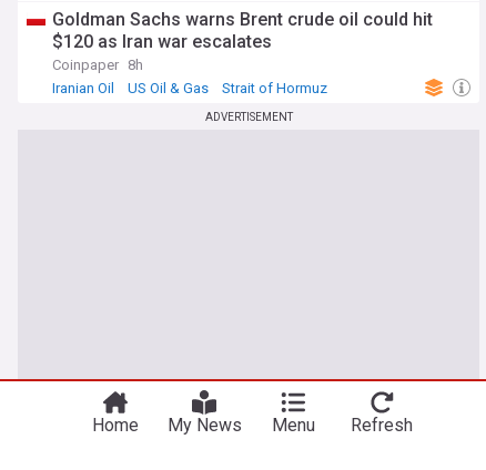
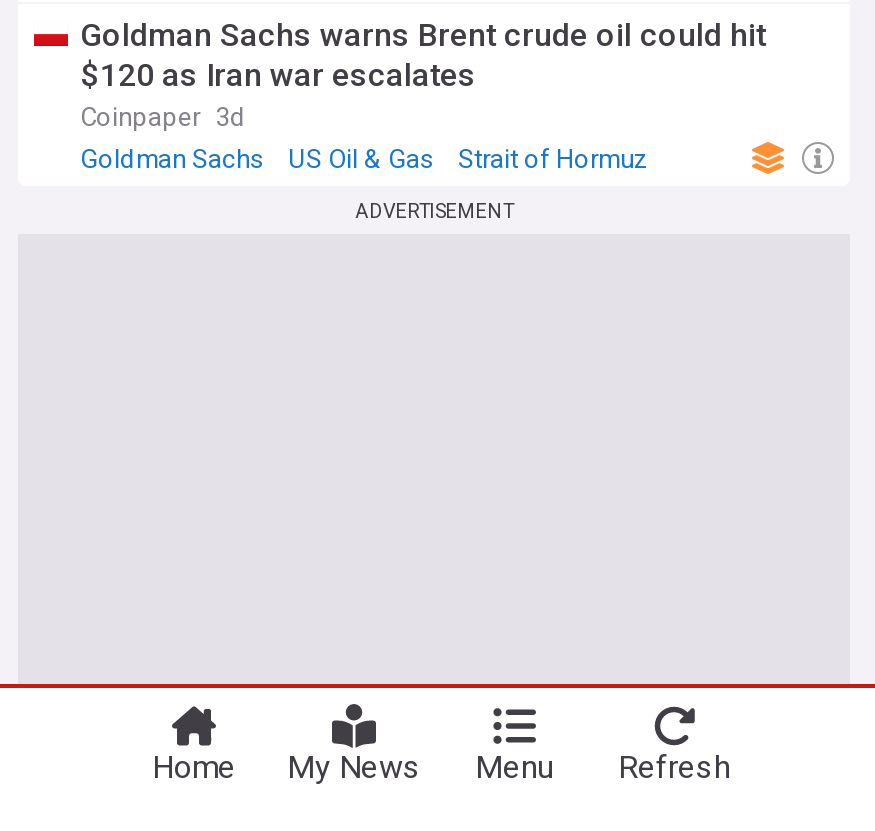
[52,57,143,96] Coinpaper 8h | Iranian Oil -> [80,102,264,174] Coinpaper 3d | Goldman Sachs

